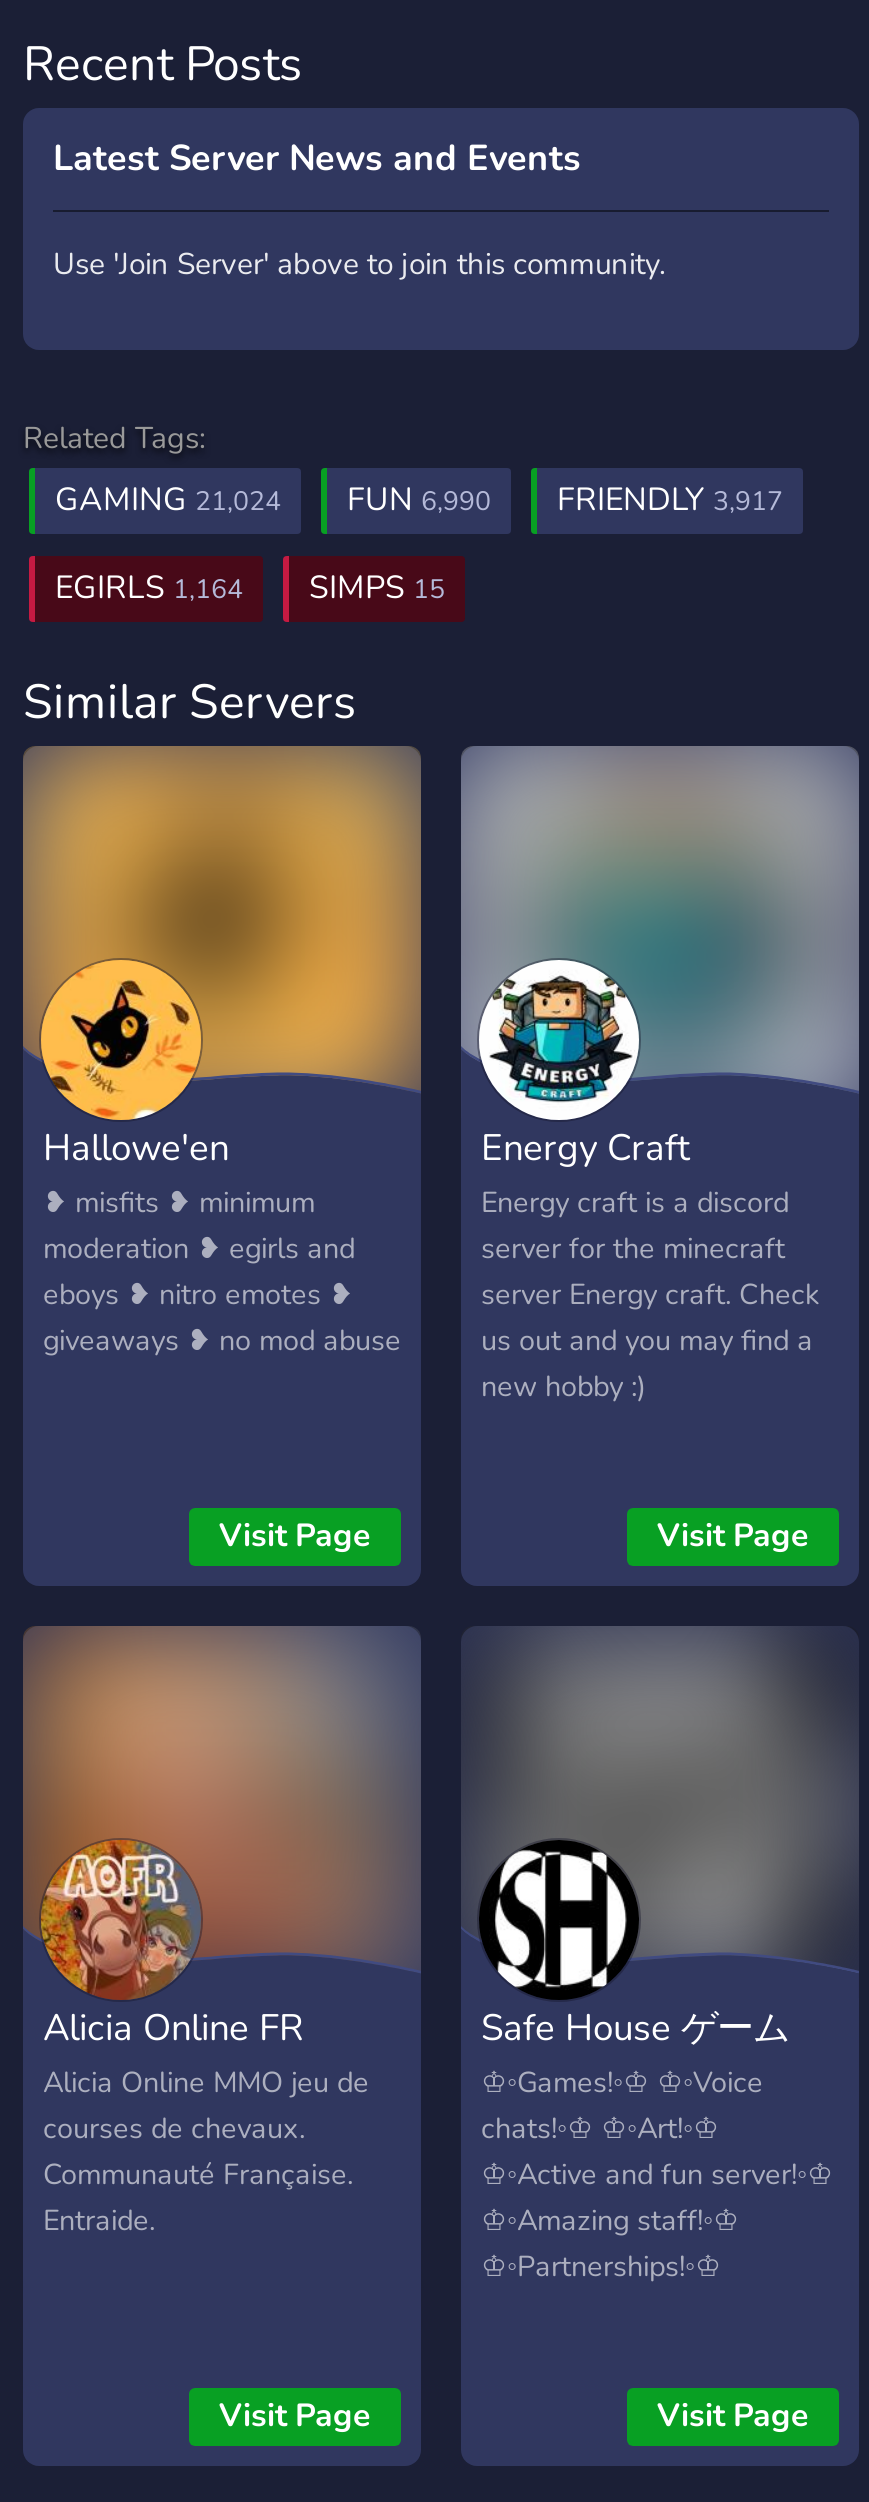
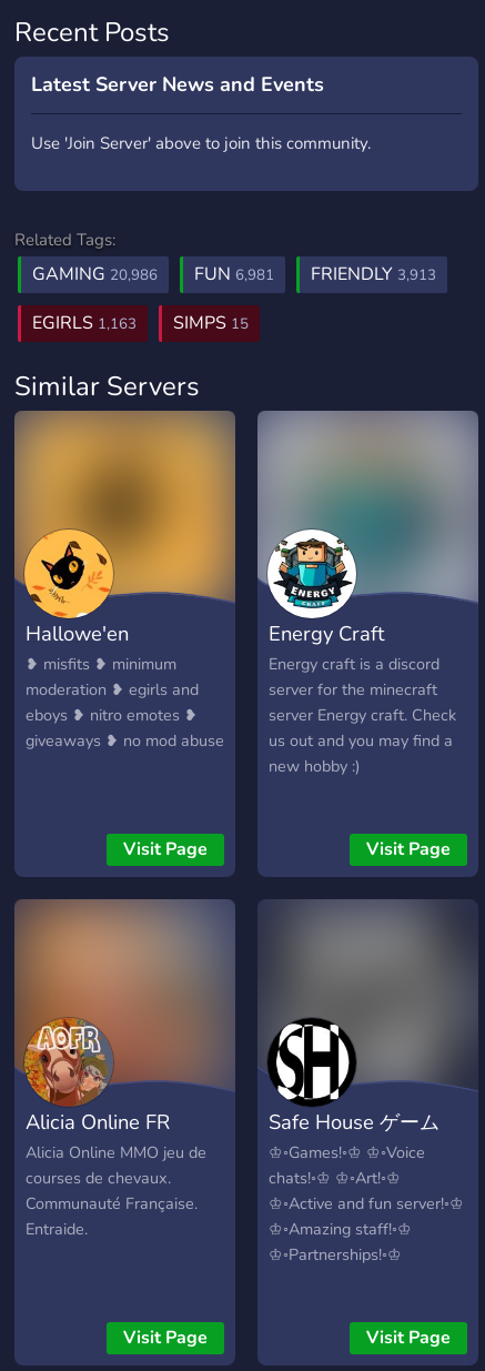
[55,478,281,522] GAMING 21,024 -> [32,262,158,286] GAMING 20,986
[347,478,491,522] FUN 6,990 -> [194,262,274,286] FUN 6,981
[557,478,783,522] FRIENDLY 3,917 -> [311,262,436,286] FRIENDLY 3,913
[55,566,445,610] EGIRLS 1,164 SIMPS 15 -> [32,311,249,335] EGIRLS 1,163 SIMPS 15

